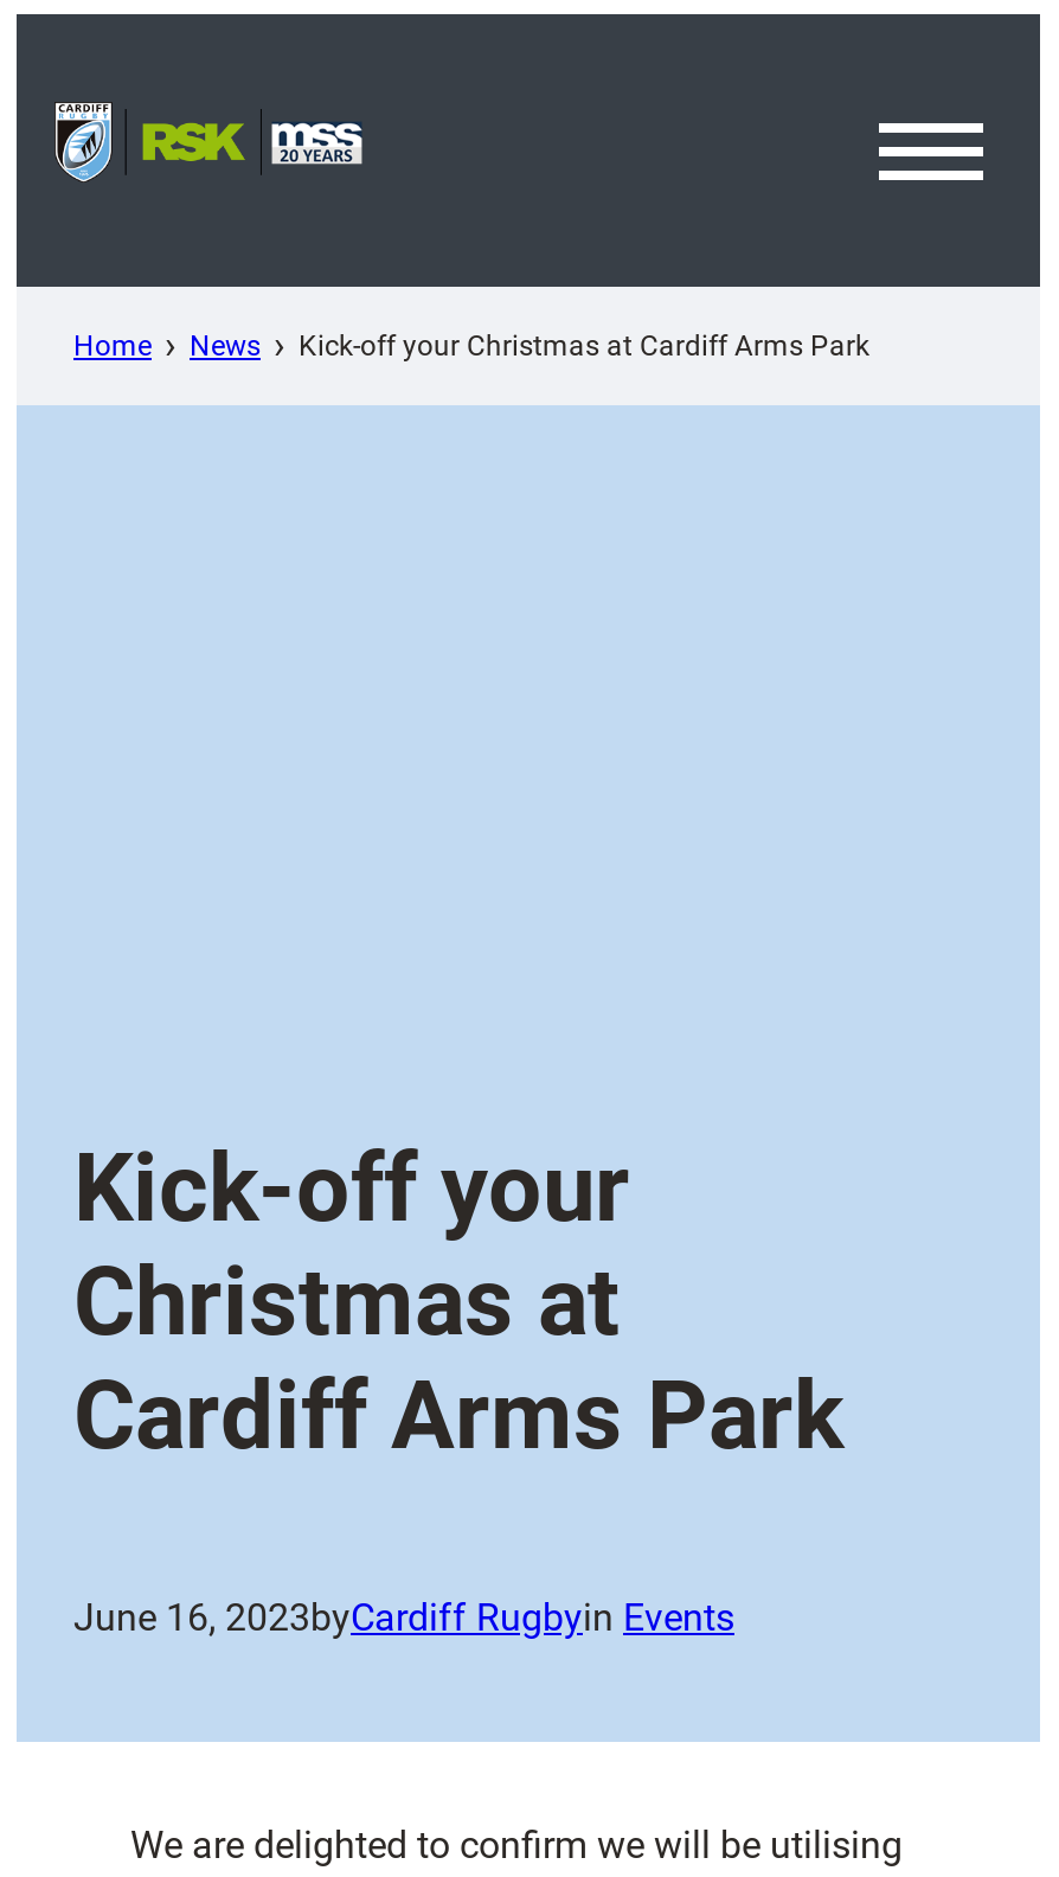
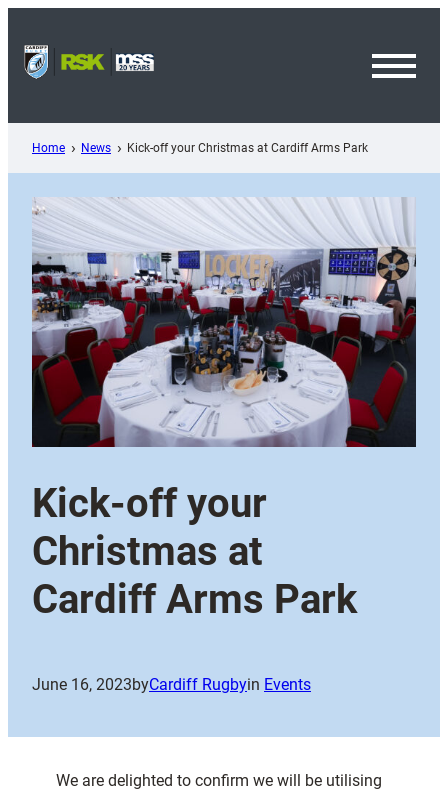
none -> [31,198,417,448] [image]

